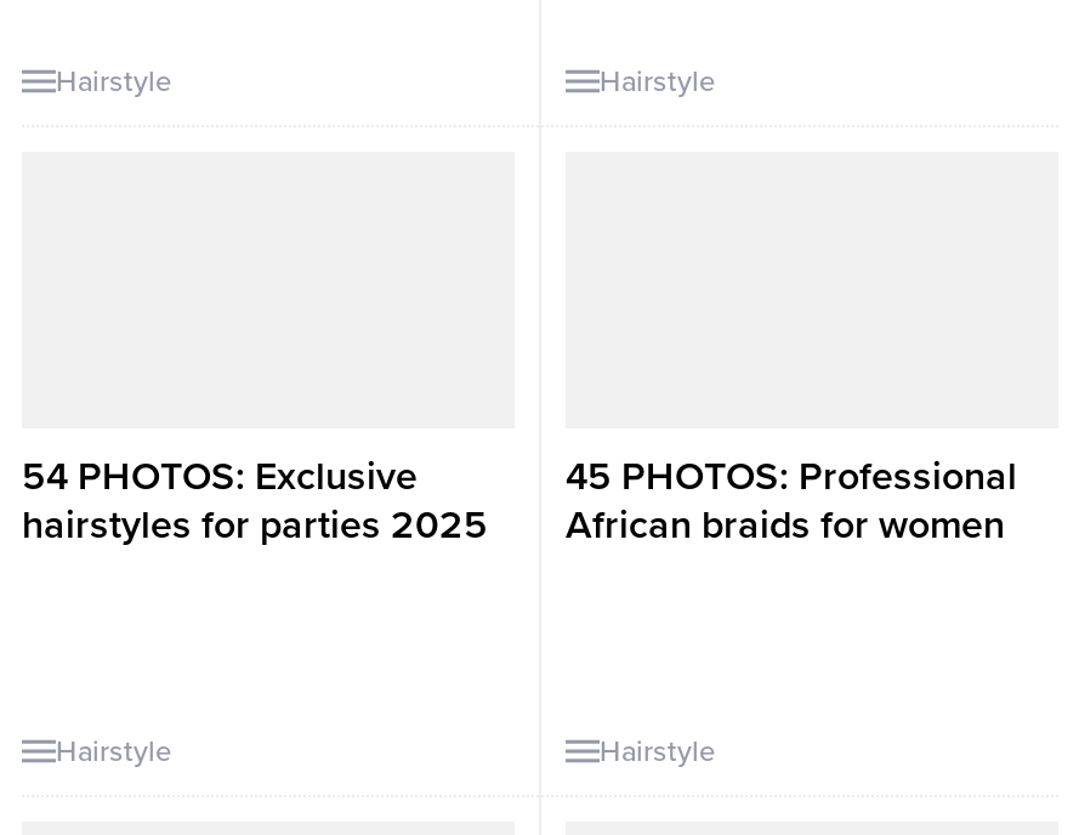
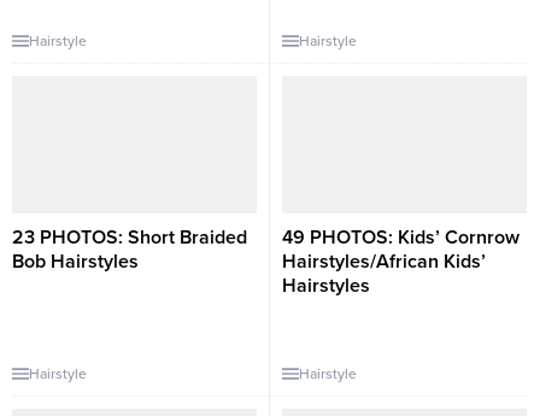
[22,453,498,551] 54 PHOTOS: Exclusive | hairstyles for parties 2025 -> [12,226,247,274] 23 PHOTOS: Short Braided | Bob Hairstyles
[566,453,1024,551] 45 PHOTOS: Professional | African braids for women -> [282,226,520,298] 49 PHOTOS: Kids’ Cornrow | Hairstyles/African Kids’ | Hairstyles

